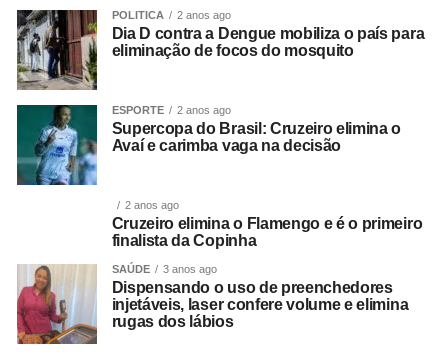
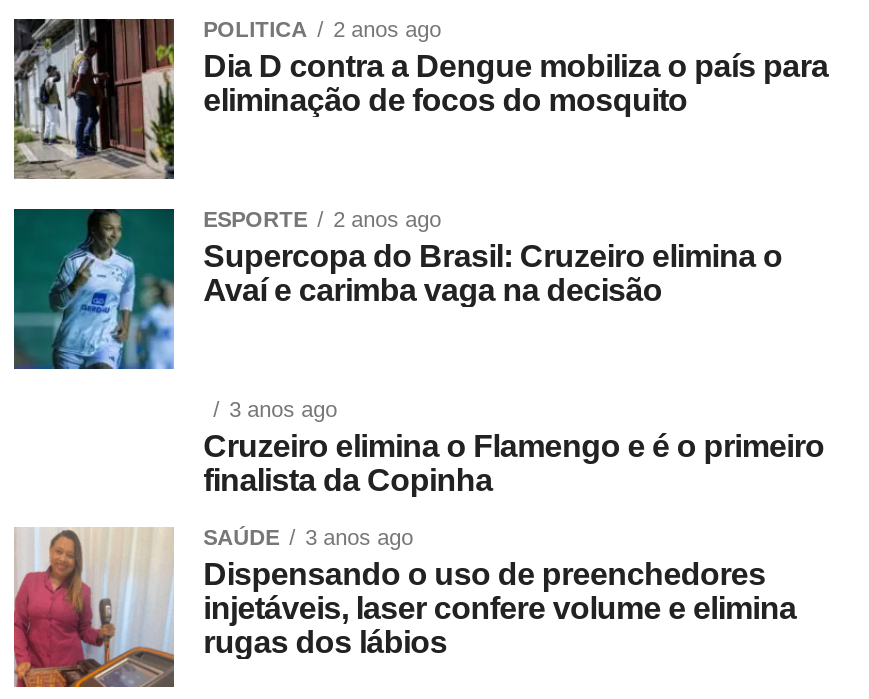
[125,199,179,211] 2 anos ago -> [229,397,337,421] 3 anos ago

